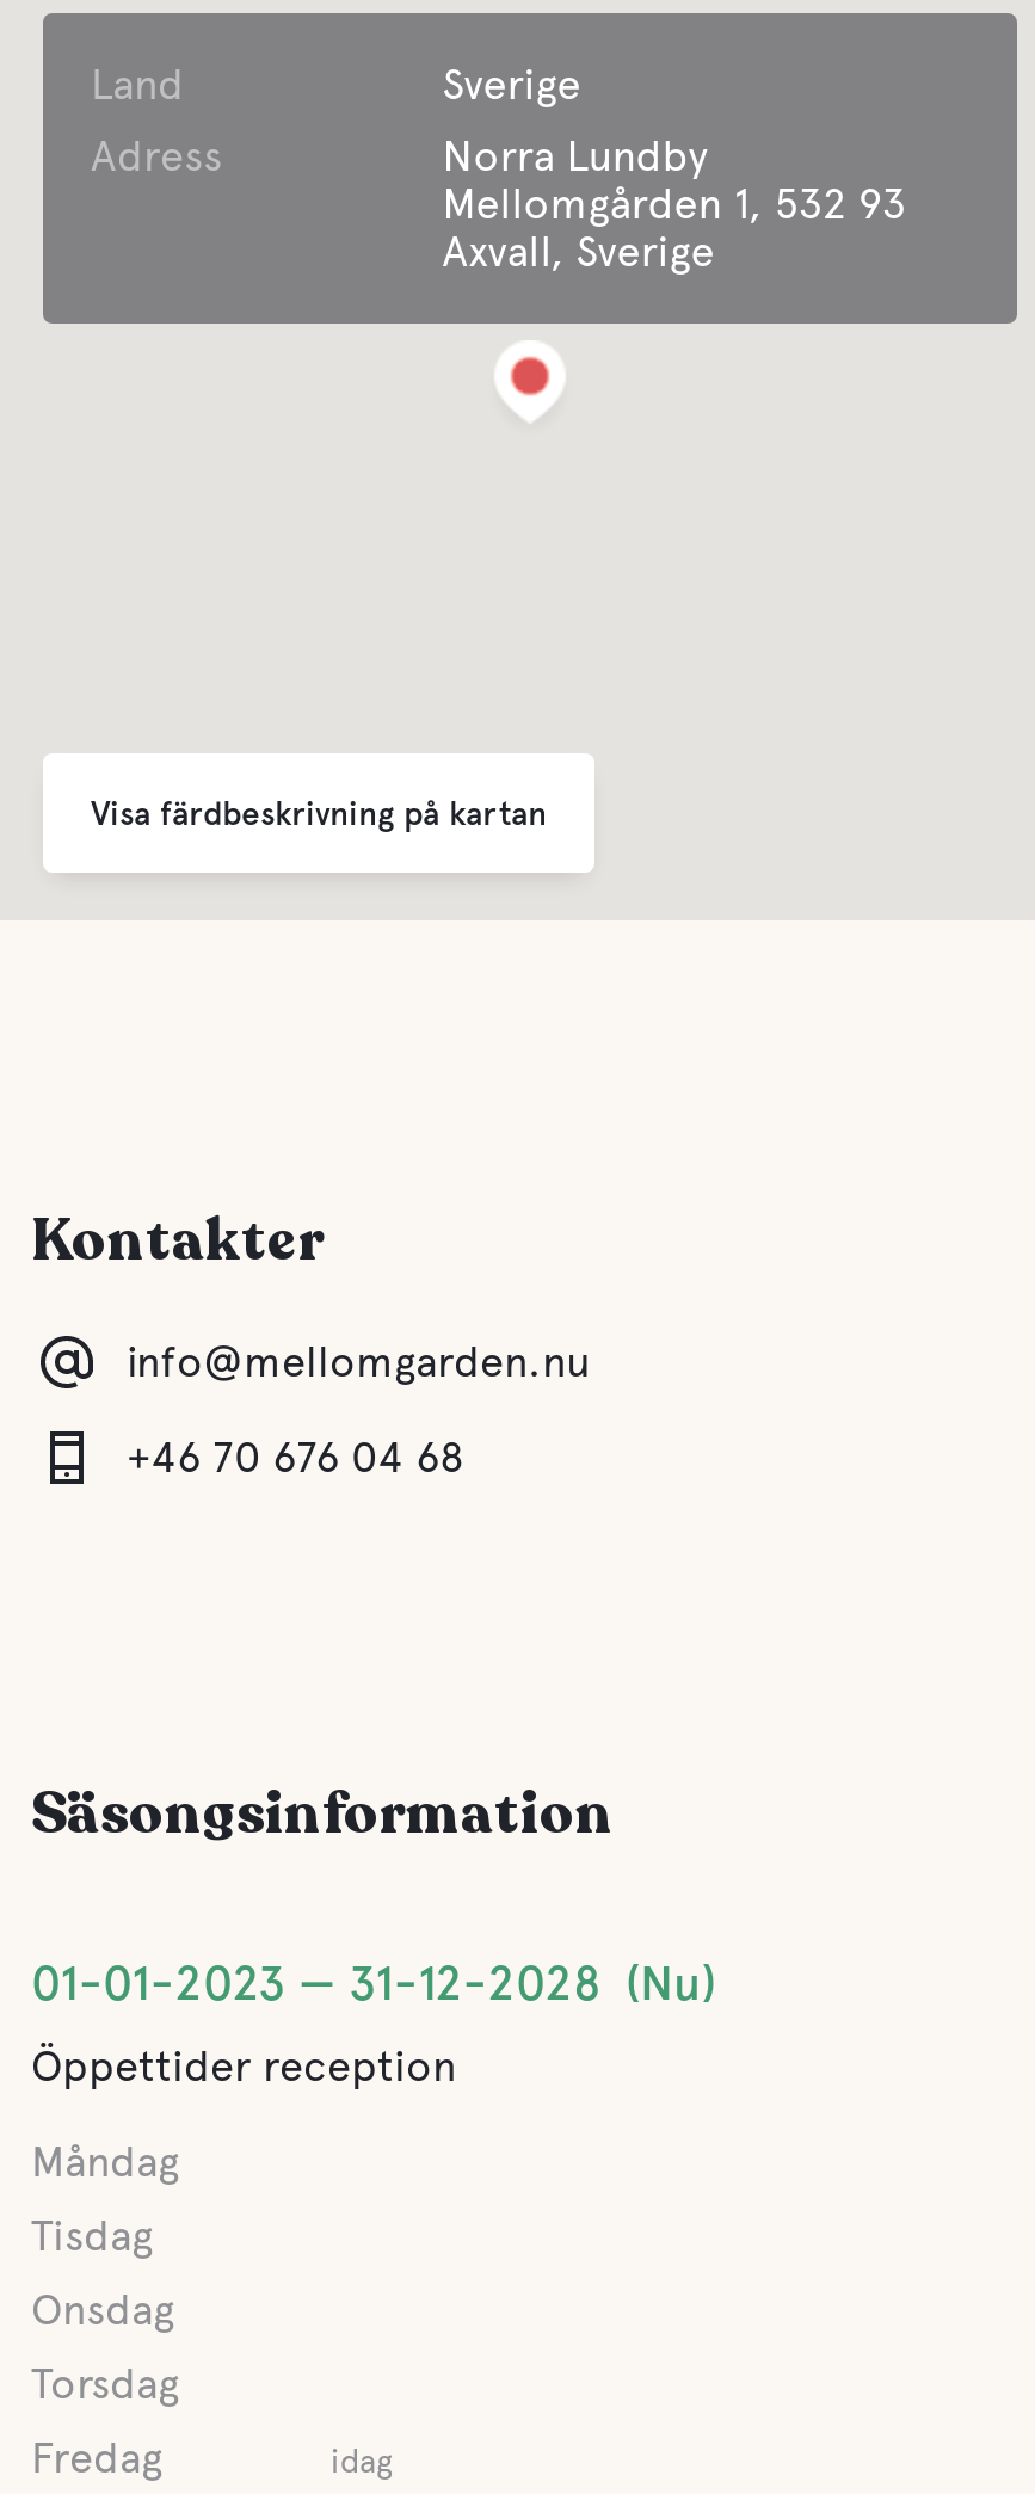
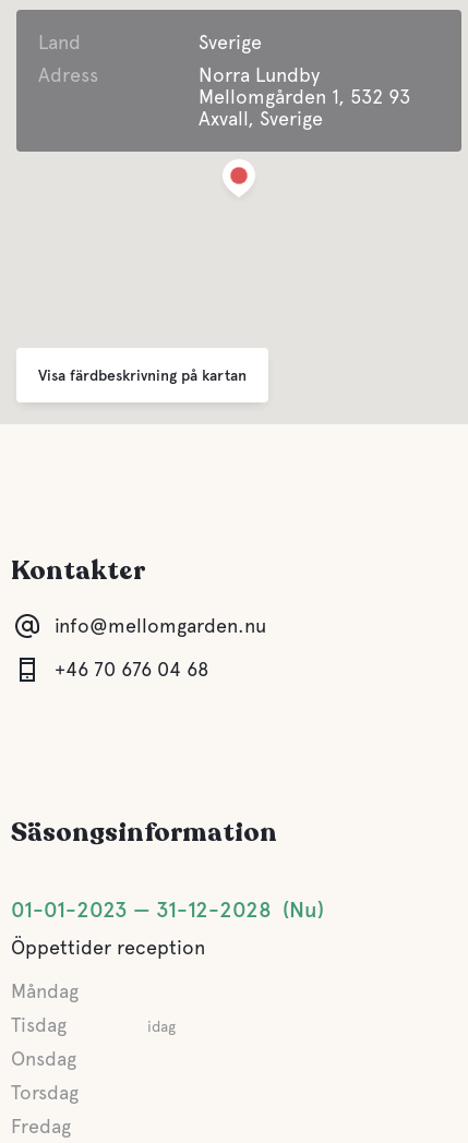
moved [330,2441,393,2480] -> [148,1018,176,1035]: idag

